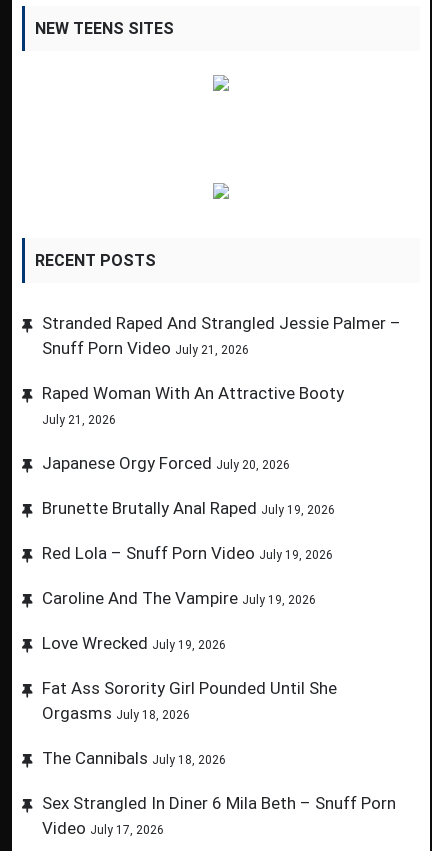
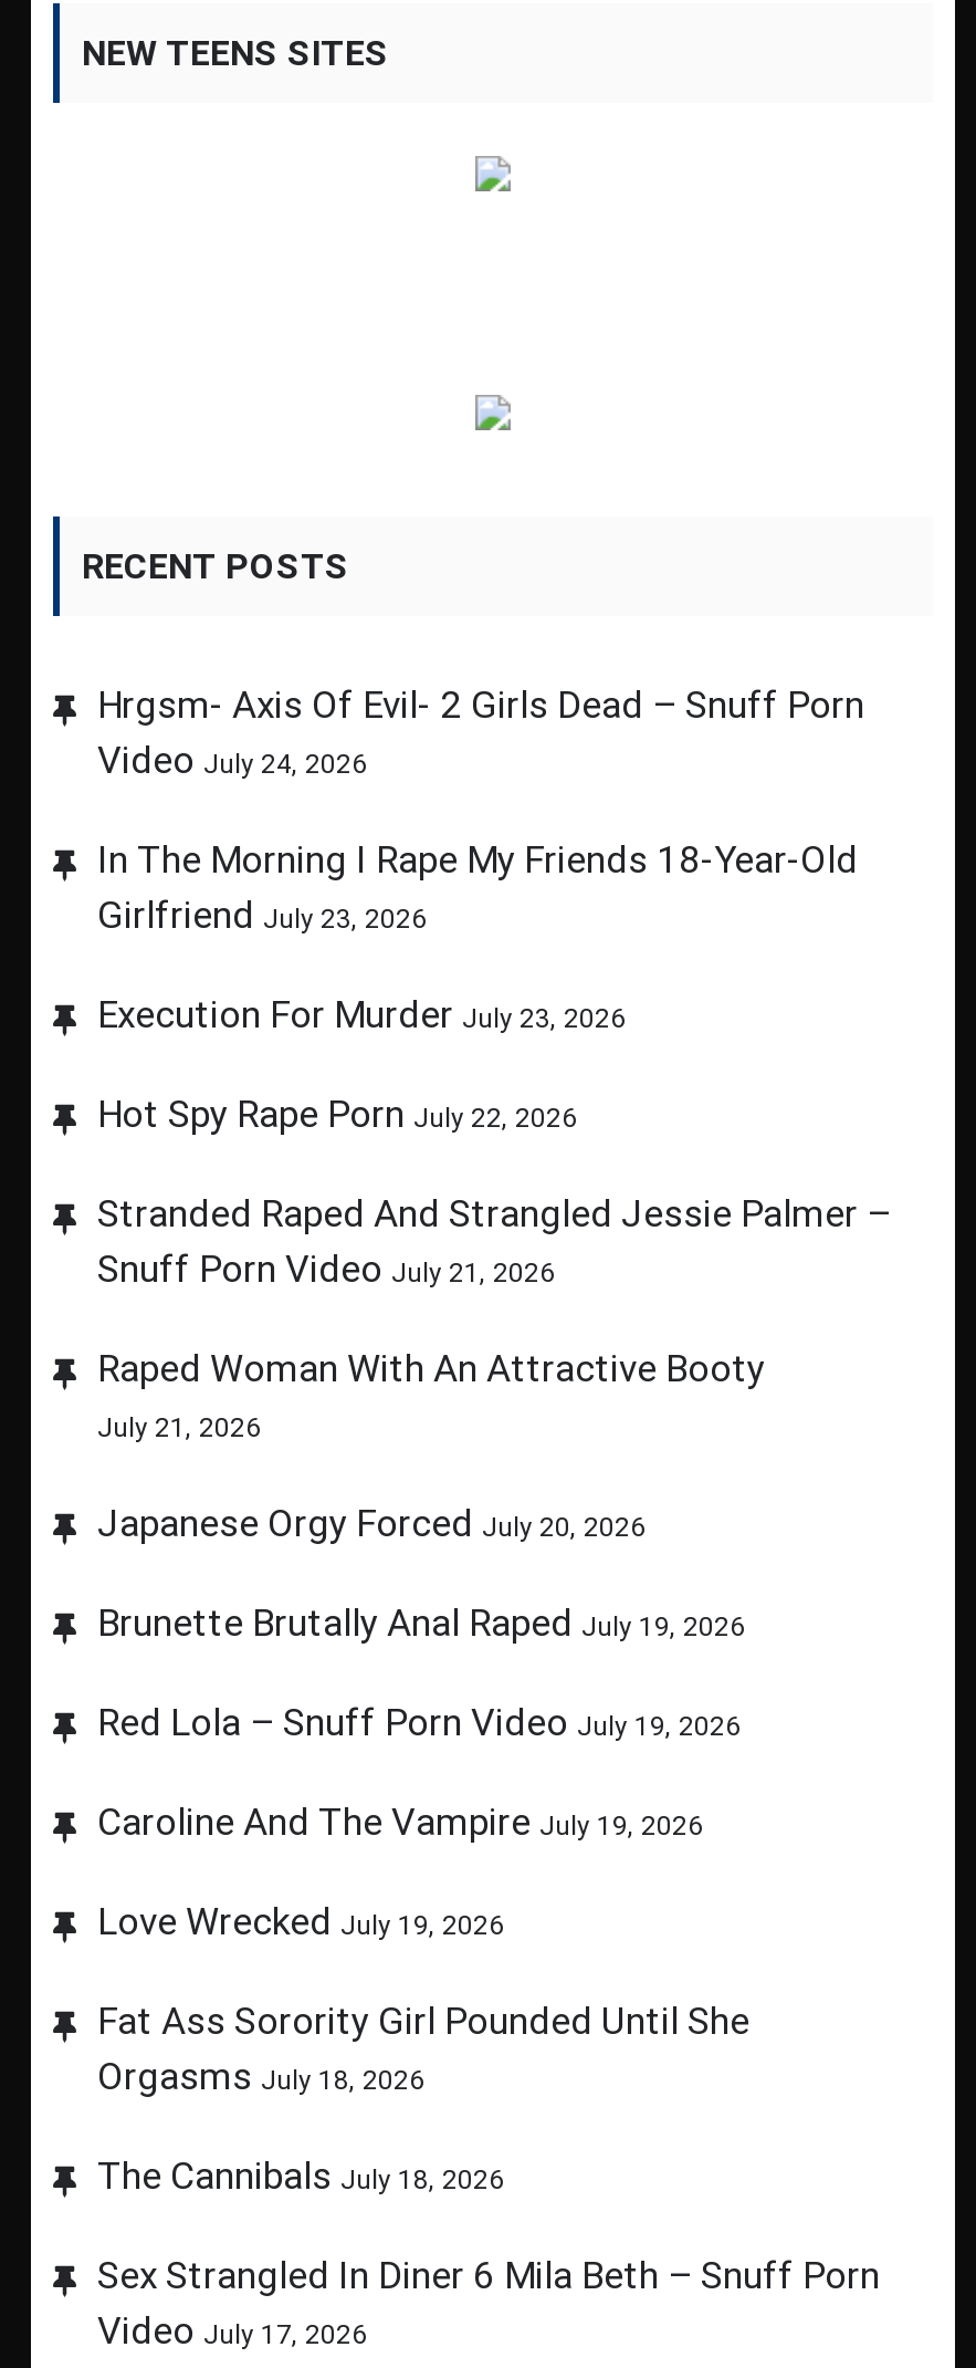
none -> [97,681,864,1135] Hrgsm- Axis Of Evil- 2 Girls Dead – Snuff Porn | Video July 24, 2026 | In The Morning I Rape My Friends 18-Year-Old | Girlfriend July 23, 2026 | Execution For Murder July 23, 2026 | Hot Spy Rape Porn July 22, 2026

